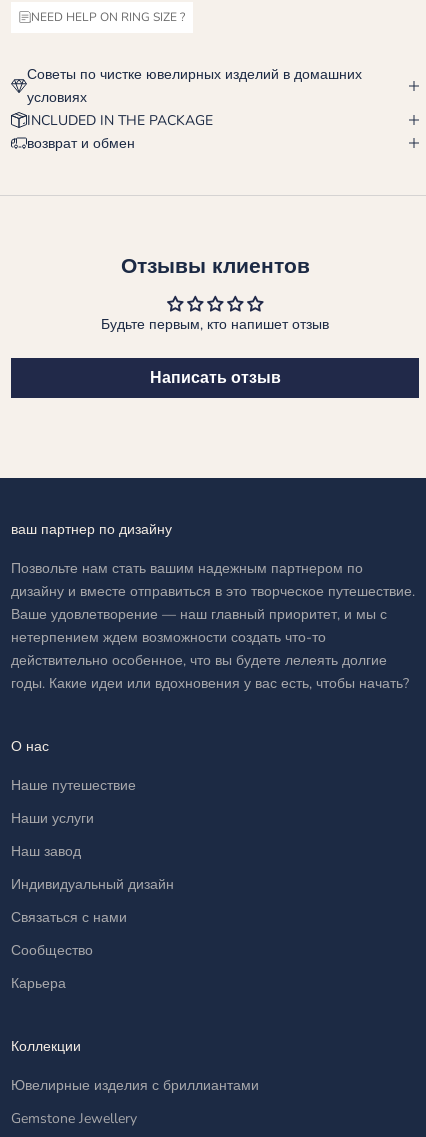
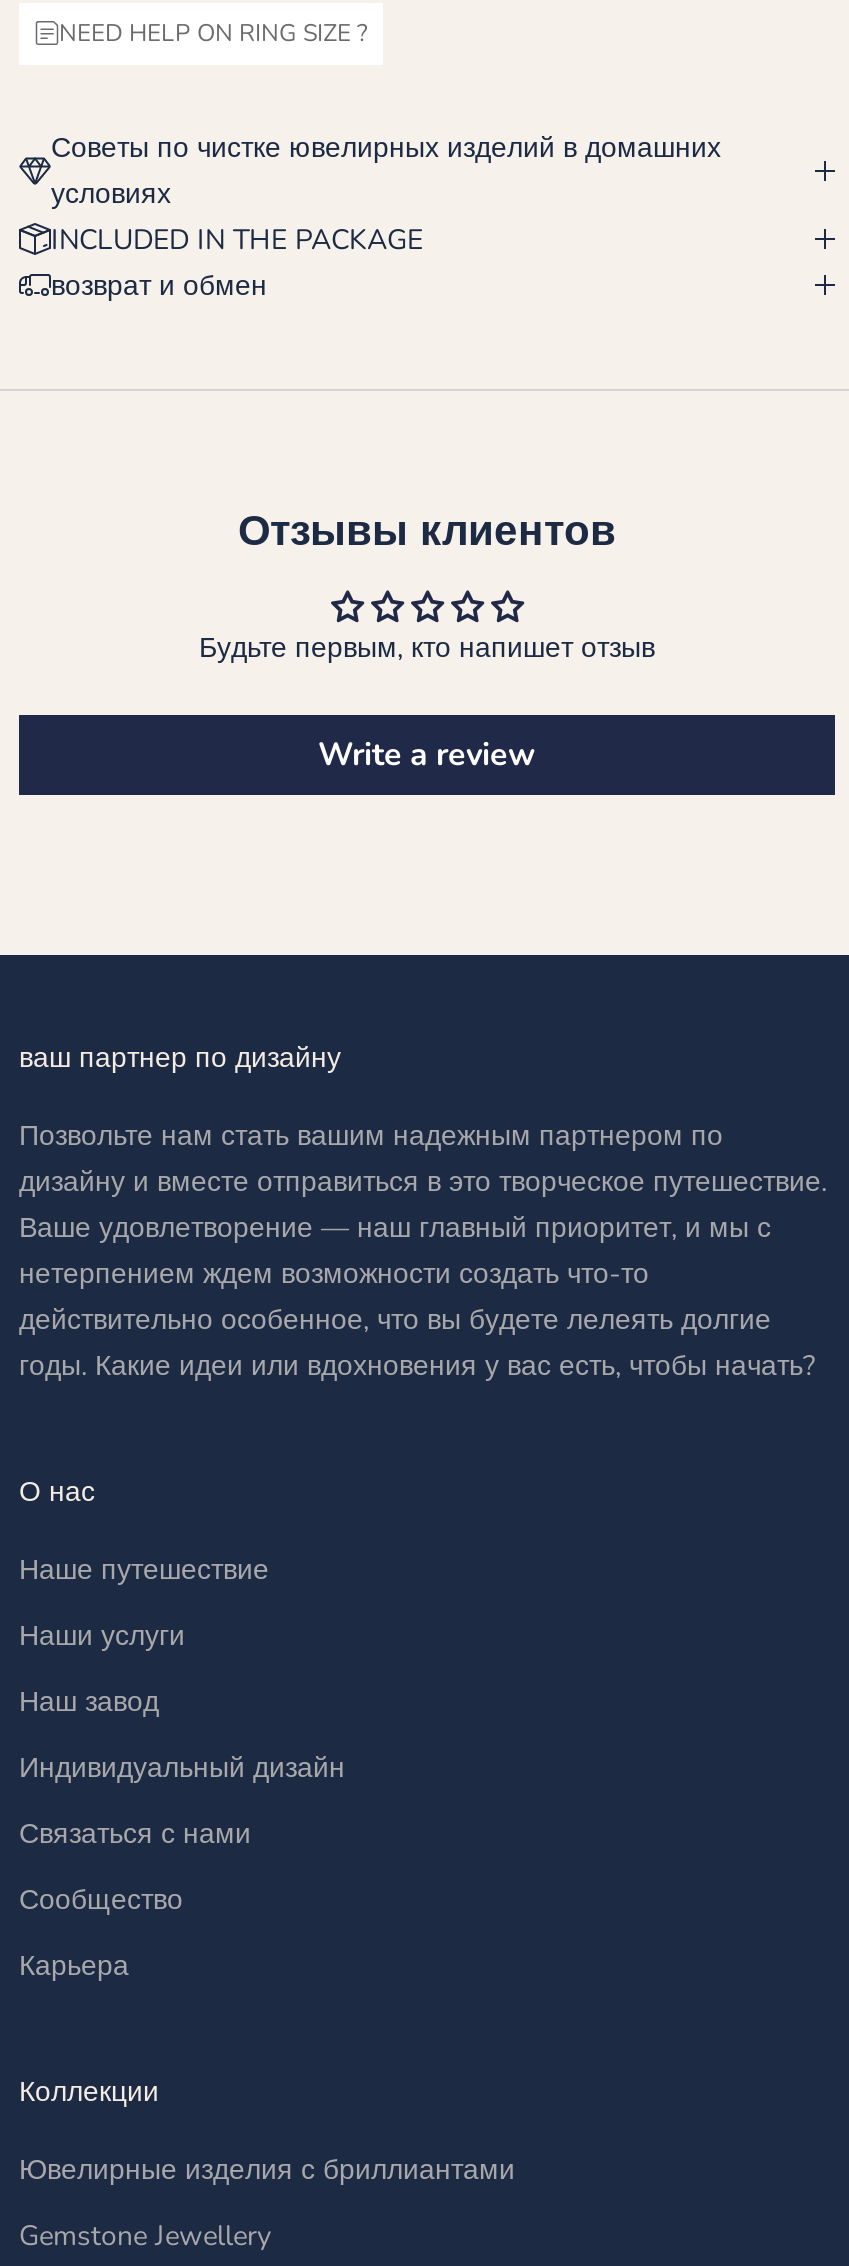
[149,367,280,389] Написать отзыв -> [318,733,536,777] Write a review

